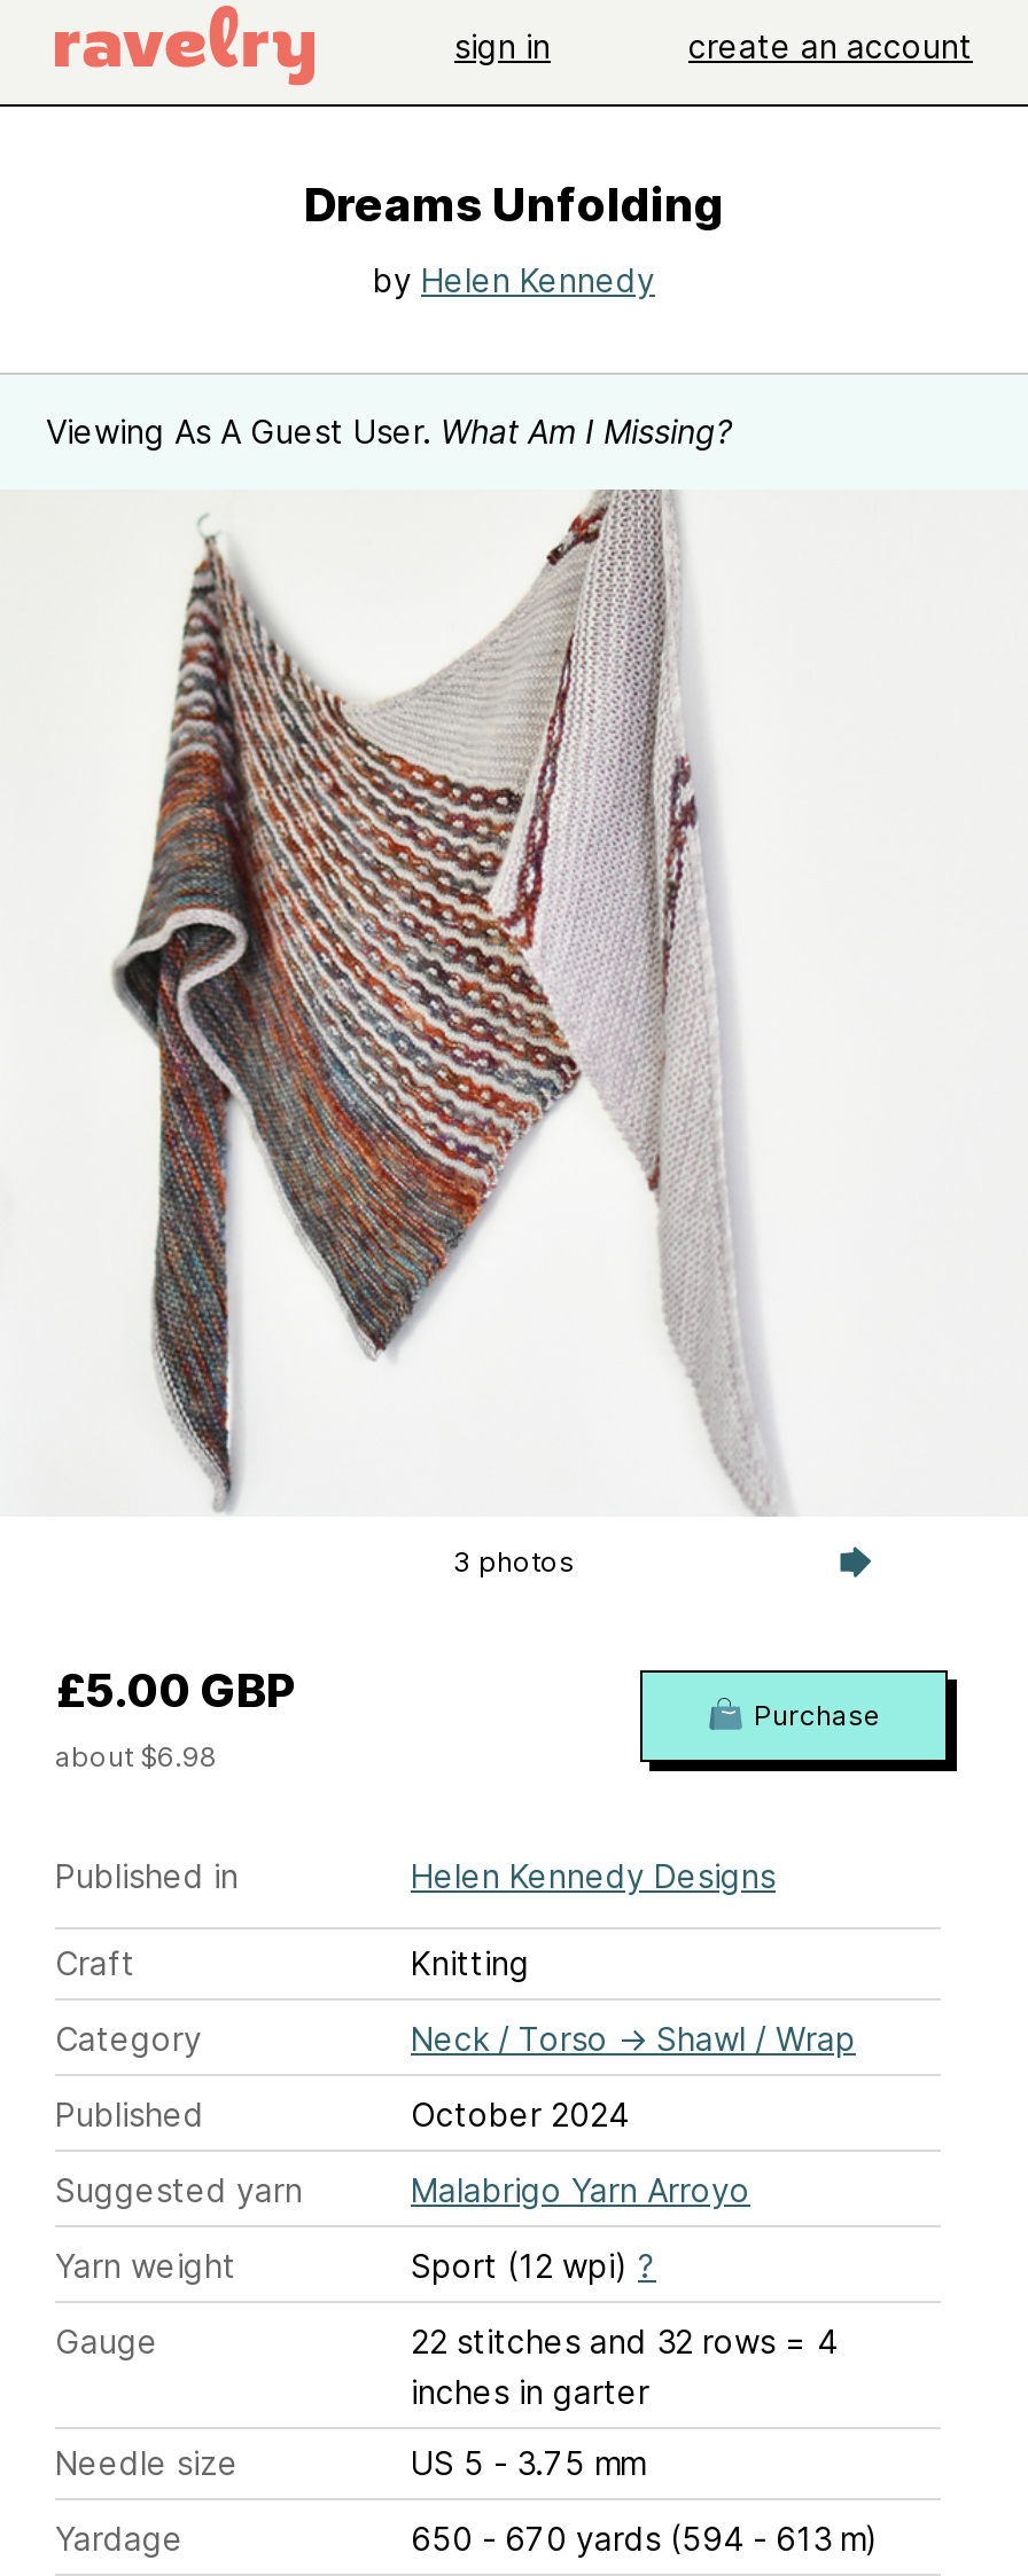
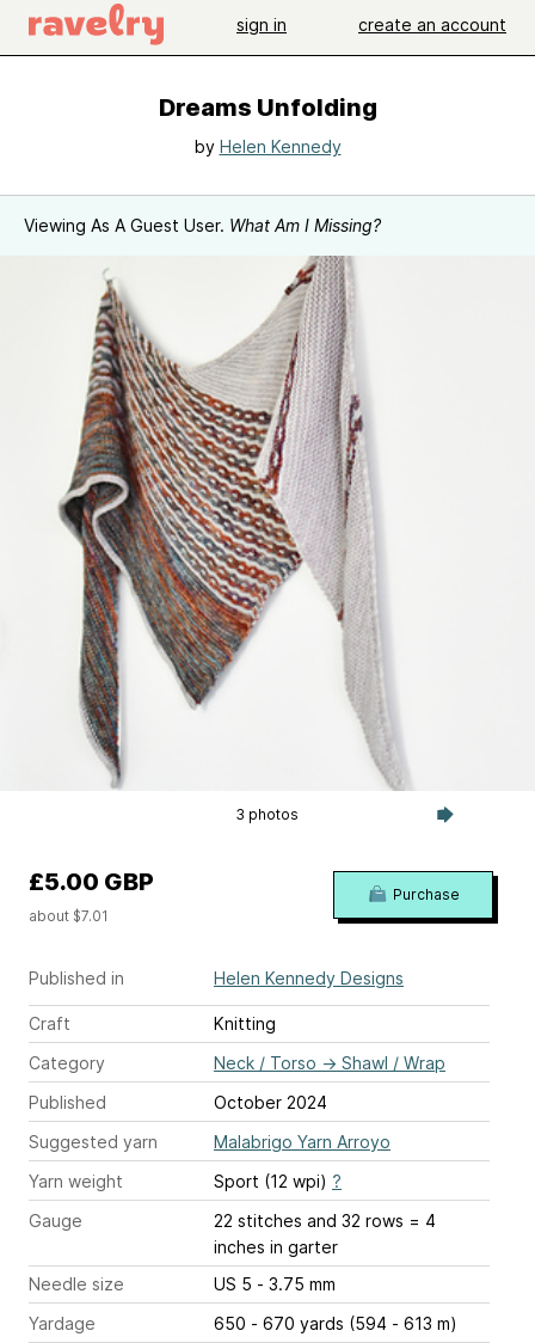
[55,1739,218,1774] about $6.98 -> [29,907,109,925] about $7.01

